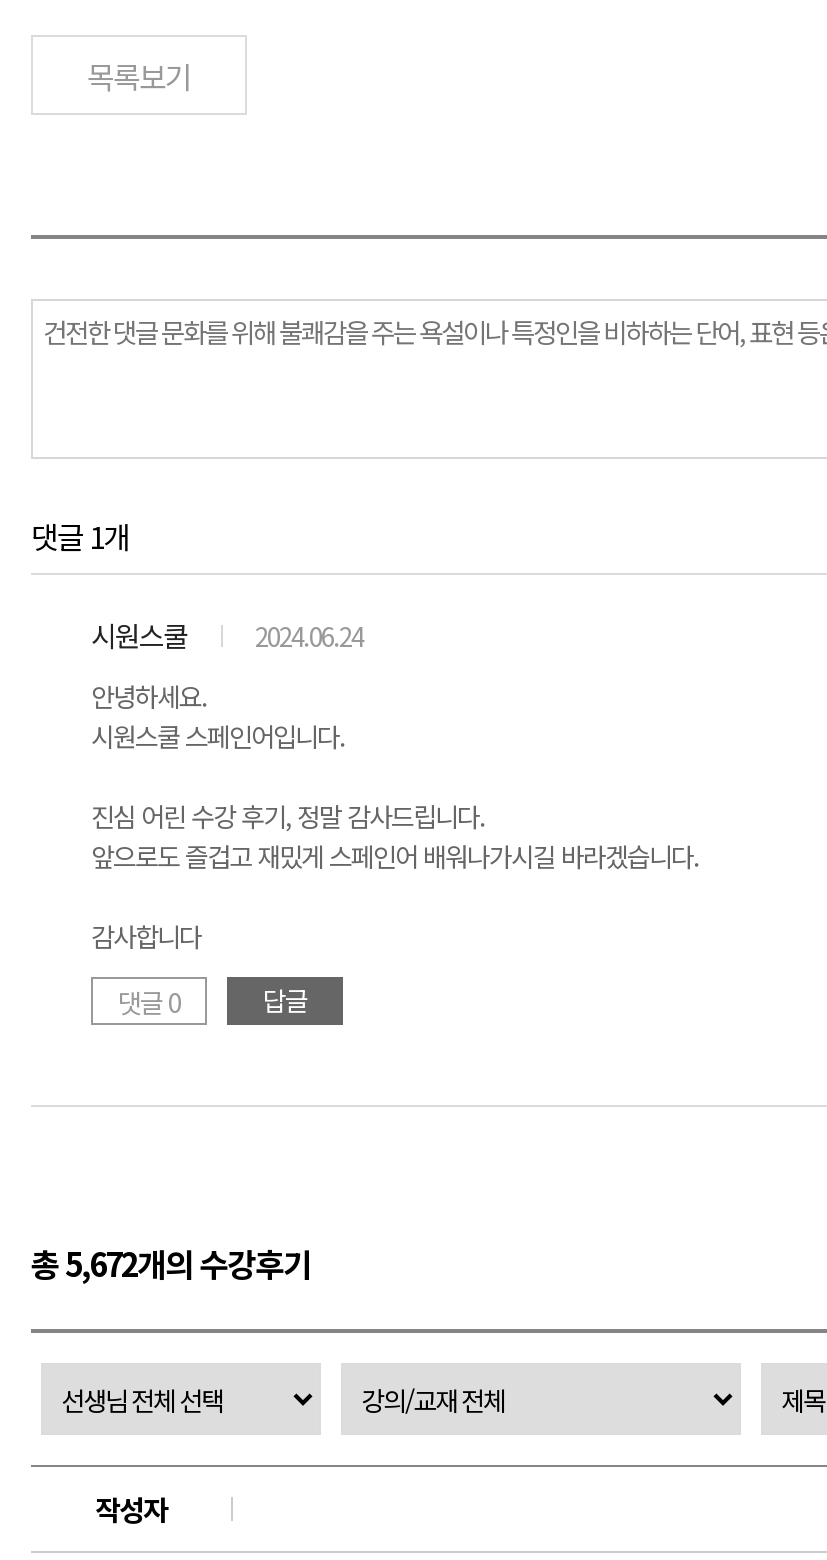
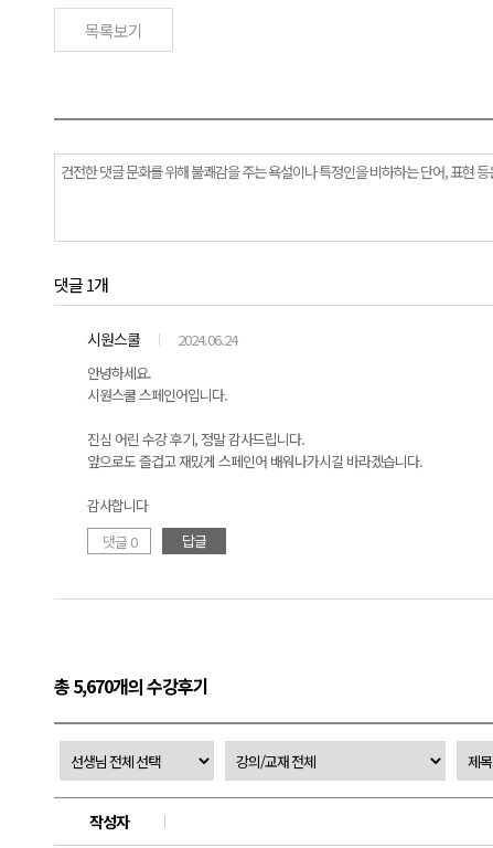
[31,1239,311,1287] 총 5,672개의 수강후기 -> [54,672,208,699] 총 5,670개의 수강후기

